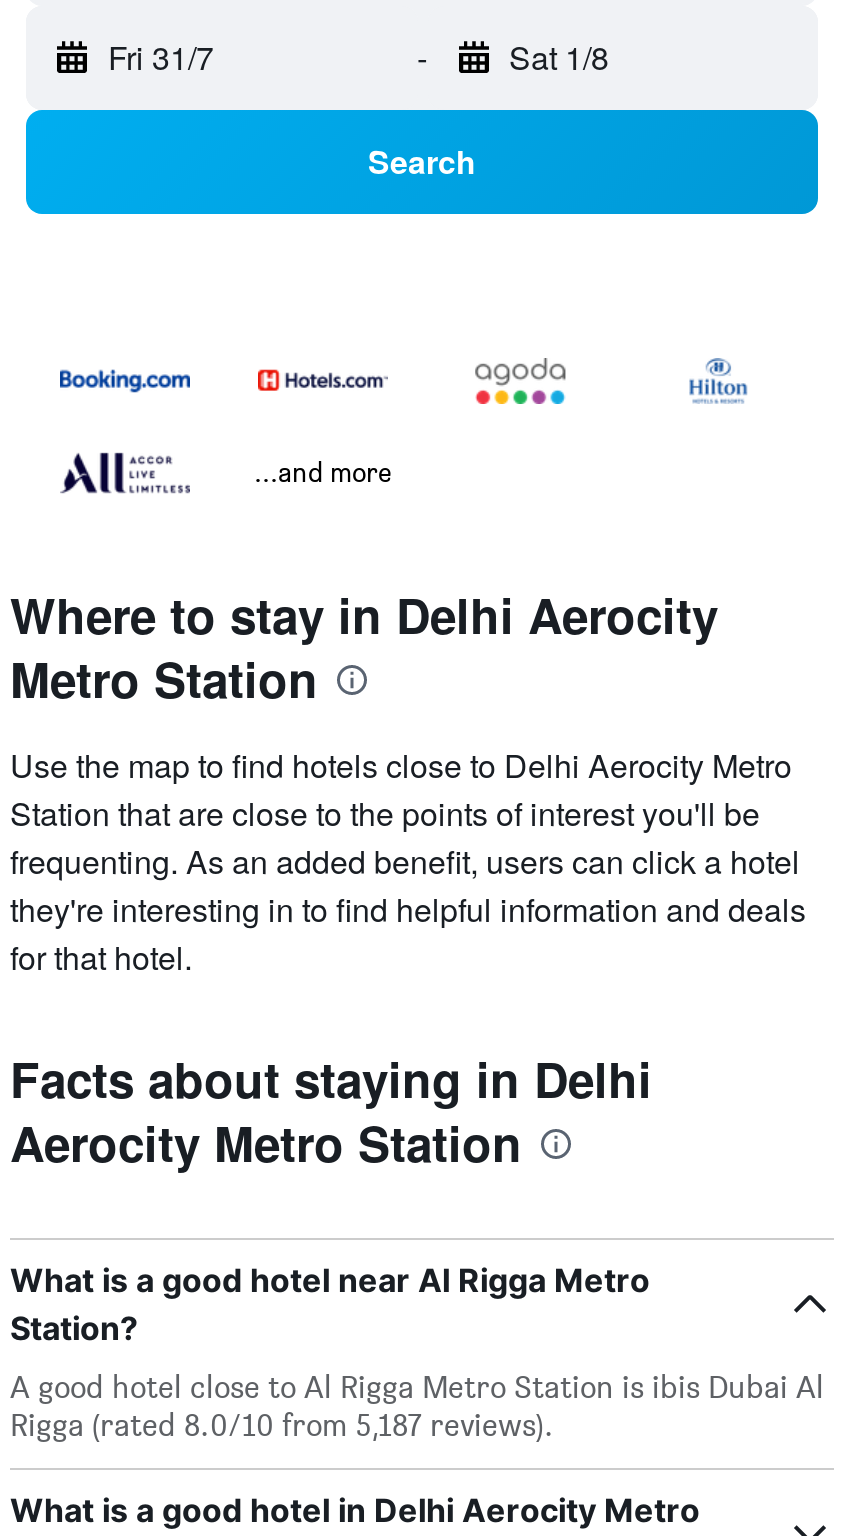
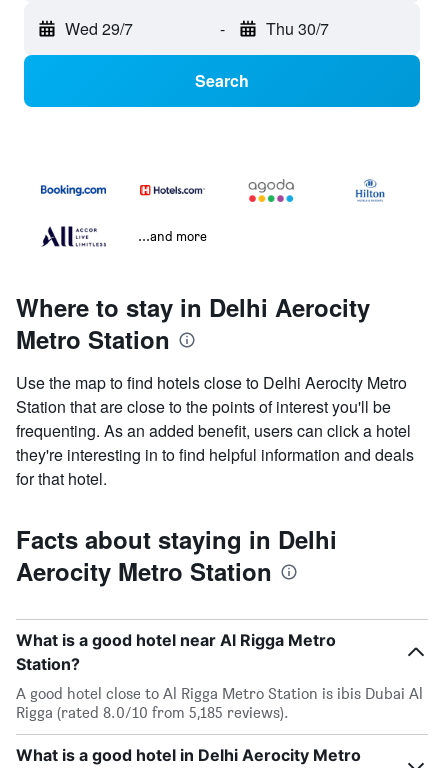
[108,34,214,80] Fri 31/7 -> [65,17,133,40] Wed 29/7
[509,34,609,80] Sat 1/8 -> [265,17,328,40] Thu 30/7
[10,1406,554,1444] Rigga (rated 8.0/10 from 5,187 reviews). -> [16,703,289,722] Rigga (rated 8.0/10 from 5,185 reviews).

